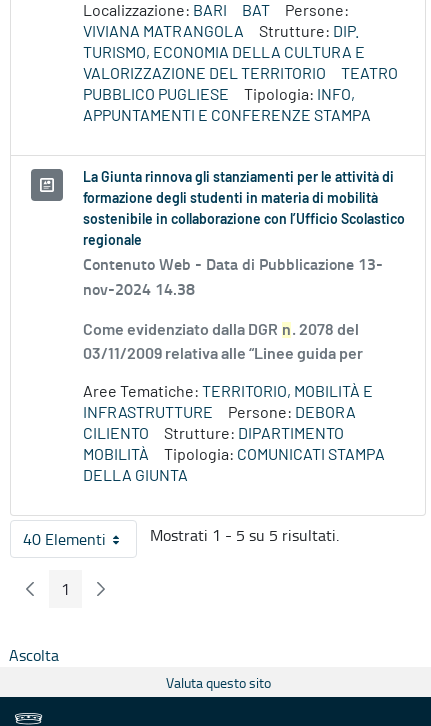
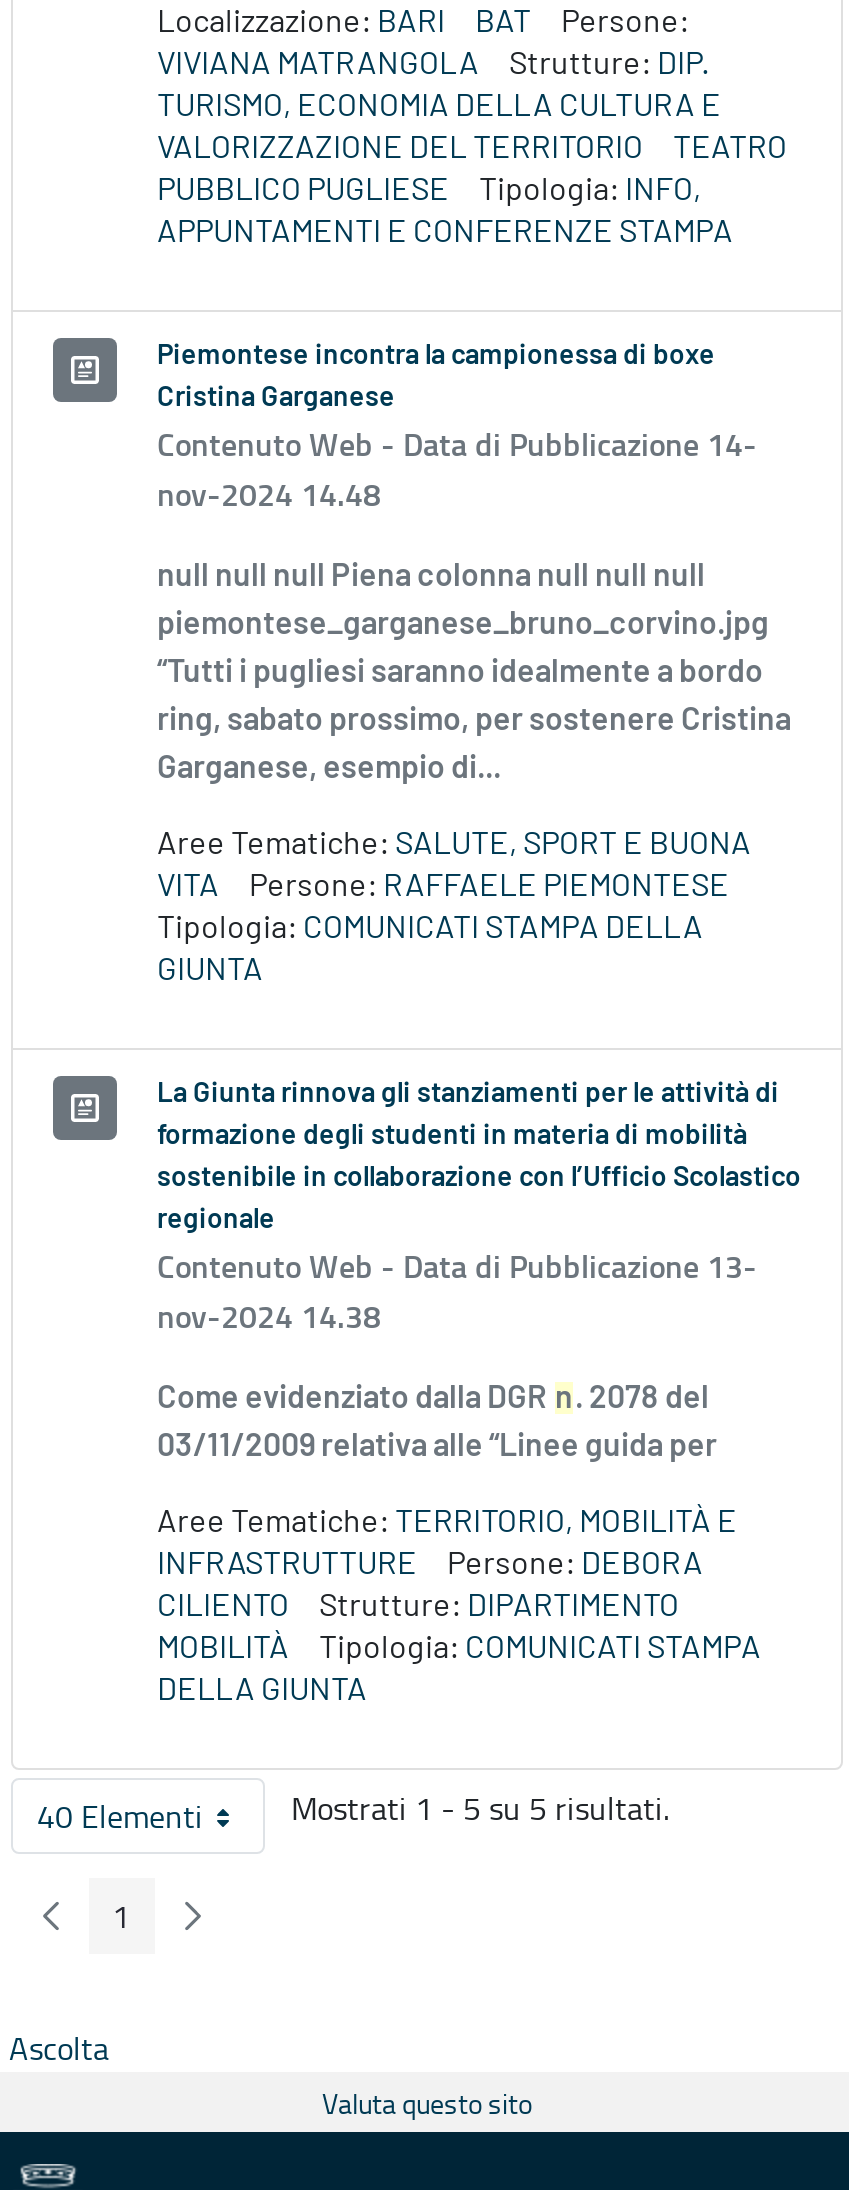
none -> [157,343,791,987] Piemontese incontra la campionessa di boxe | Cristina Garganese | Contenuto Web - Data di Pubblicazione 14- | nov-2024 14.48 | null null null Piena colonna null null null | piemontese_garganese_bruno_corvino.jpg | “Tutti i pugliesi saranno idealmente a bordo | ring, sabato prossimo, per sostenere Cristina | Garganese, esempio di... | Aree Tematiche: SALUTE, SPORT E BUONA | VITA | Persone: RAFFAELE PIEMONTESE | Tipologia: COMUNICATI STAMPA DELLA | GIUNTA

